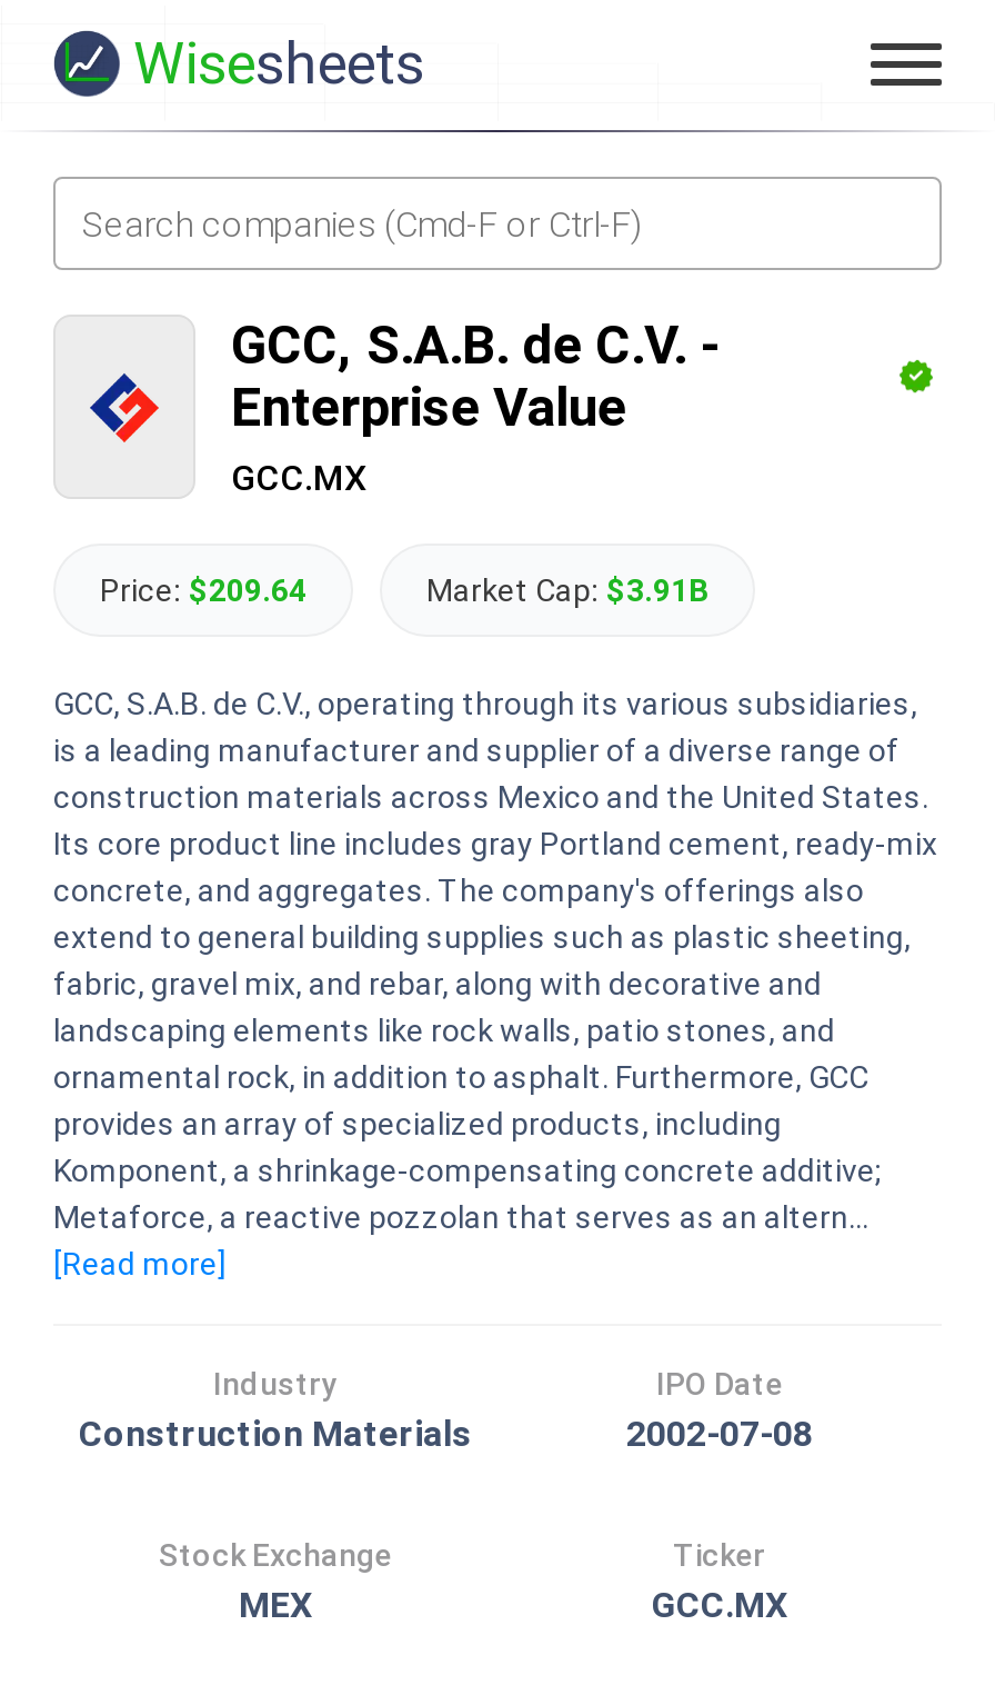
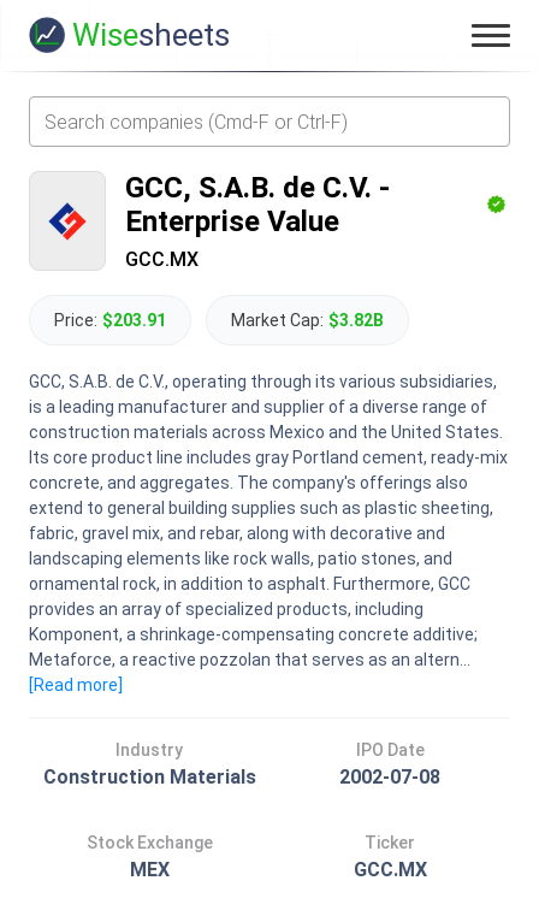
[100,572,306,608] Price: $209.64 -> [54,311,166,330] Price: $203.91
[426,572,708,608] Market Cap: $3.91B -> [231,311,384,330] Market Cap: $3.82B

